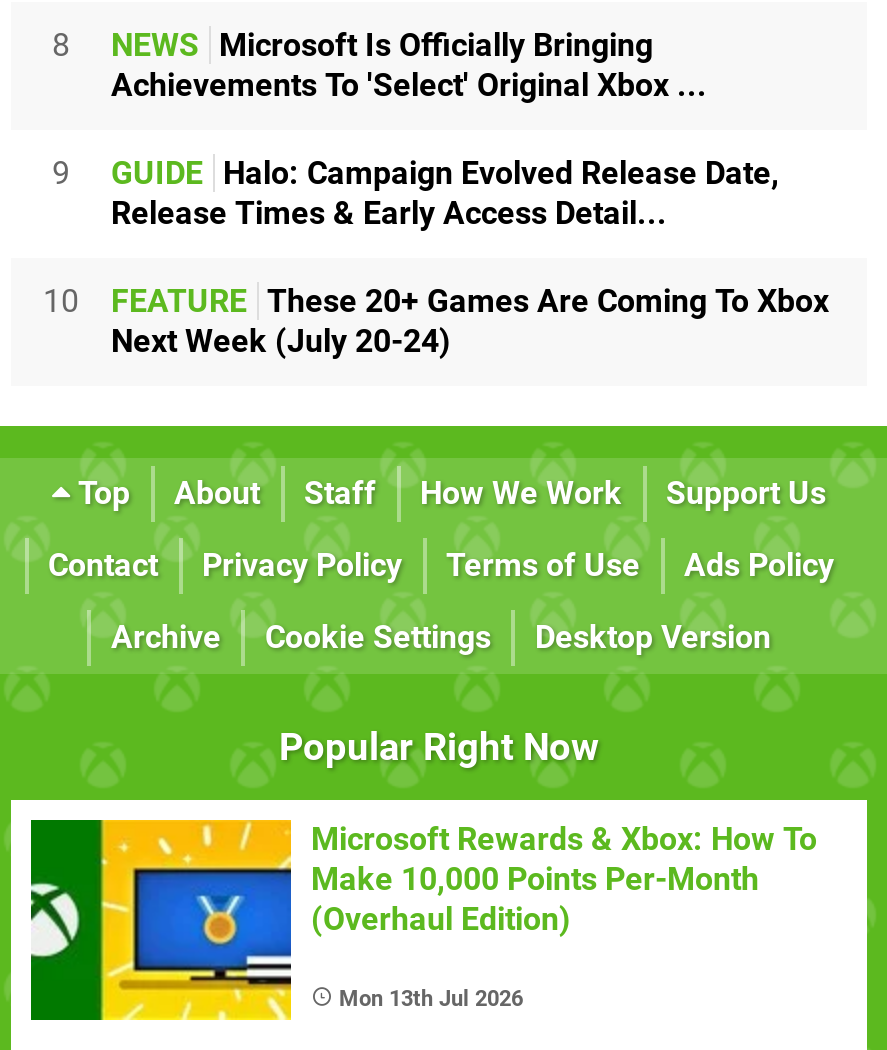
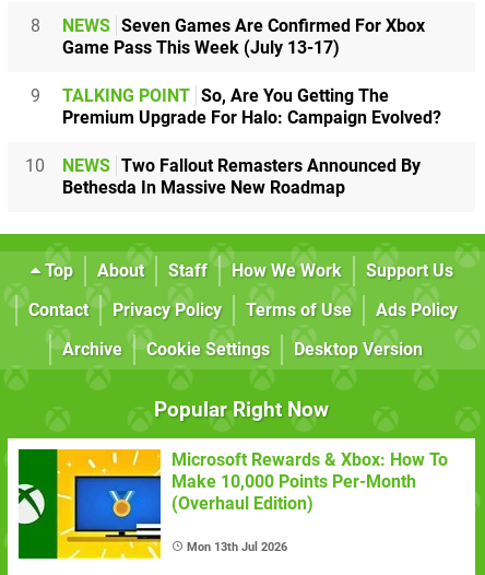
[111,27,707,105] NEWS Microsoft Is Officially Bringing | Achievements To 'Select' Original Xbox ... -> [62,16,425,58] NEWS Seven Games Are Confirmed For Xbox | Game Pass This Week (July 13-17)
[111,155,779,233] GUIDE Halo: Campaign Evolved Release Date, | Release Times & Early Access Detail... -> [62,86,441,128] TALKING POINT So, Are You Getting The | Premium Upgrade For Halo: Campaign Evolved?
[111,283,829,361] FEATURE These 20+ Games Are Coming To Xbox | Next Week (July 20-24) -> [62,156,421,198] NEWS Two Fallout Remasters Announced By | Bethesda In Massive New Roadmap

